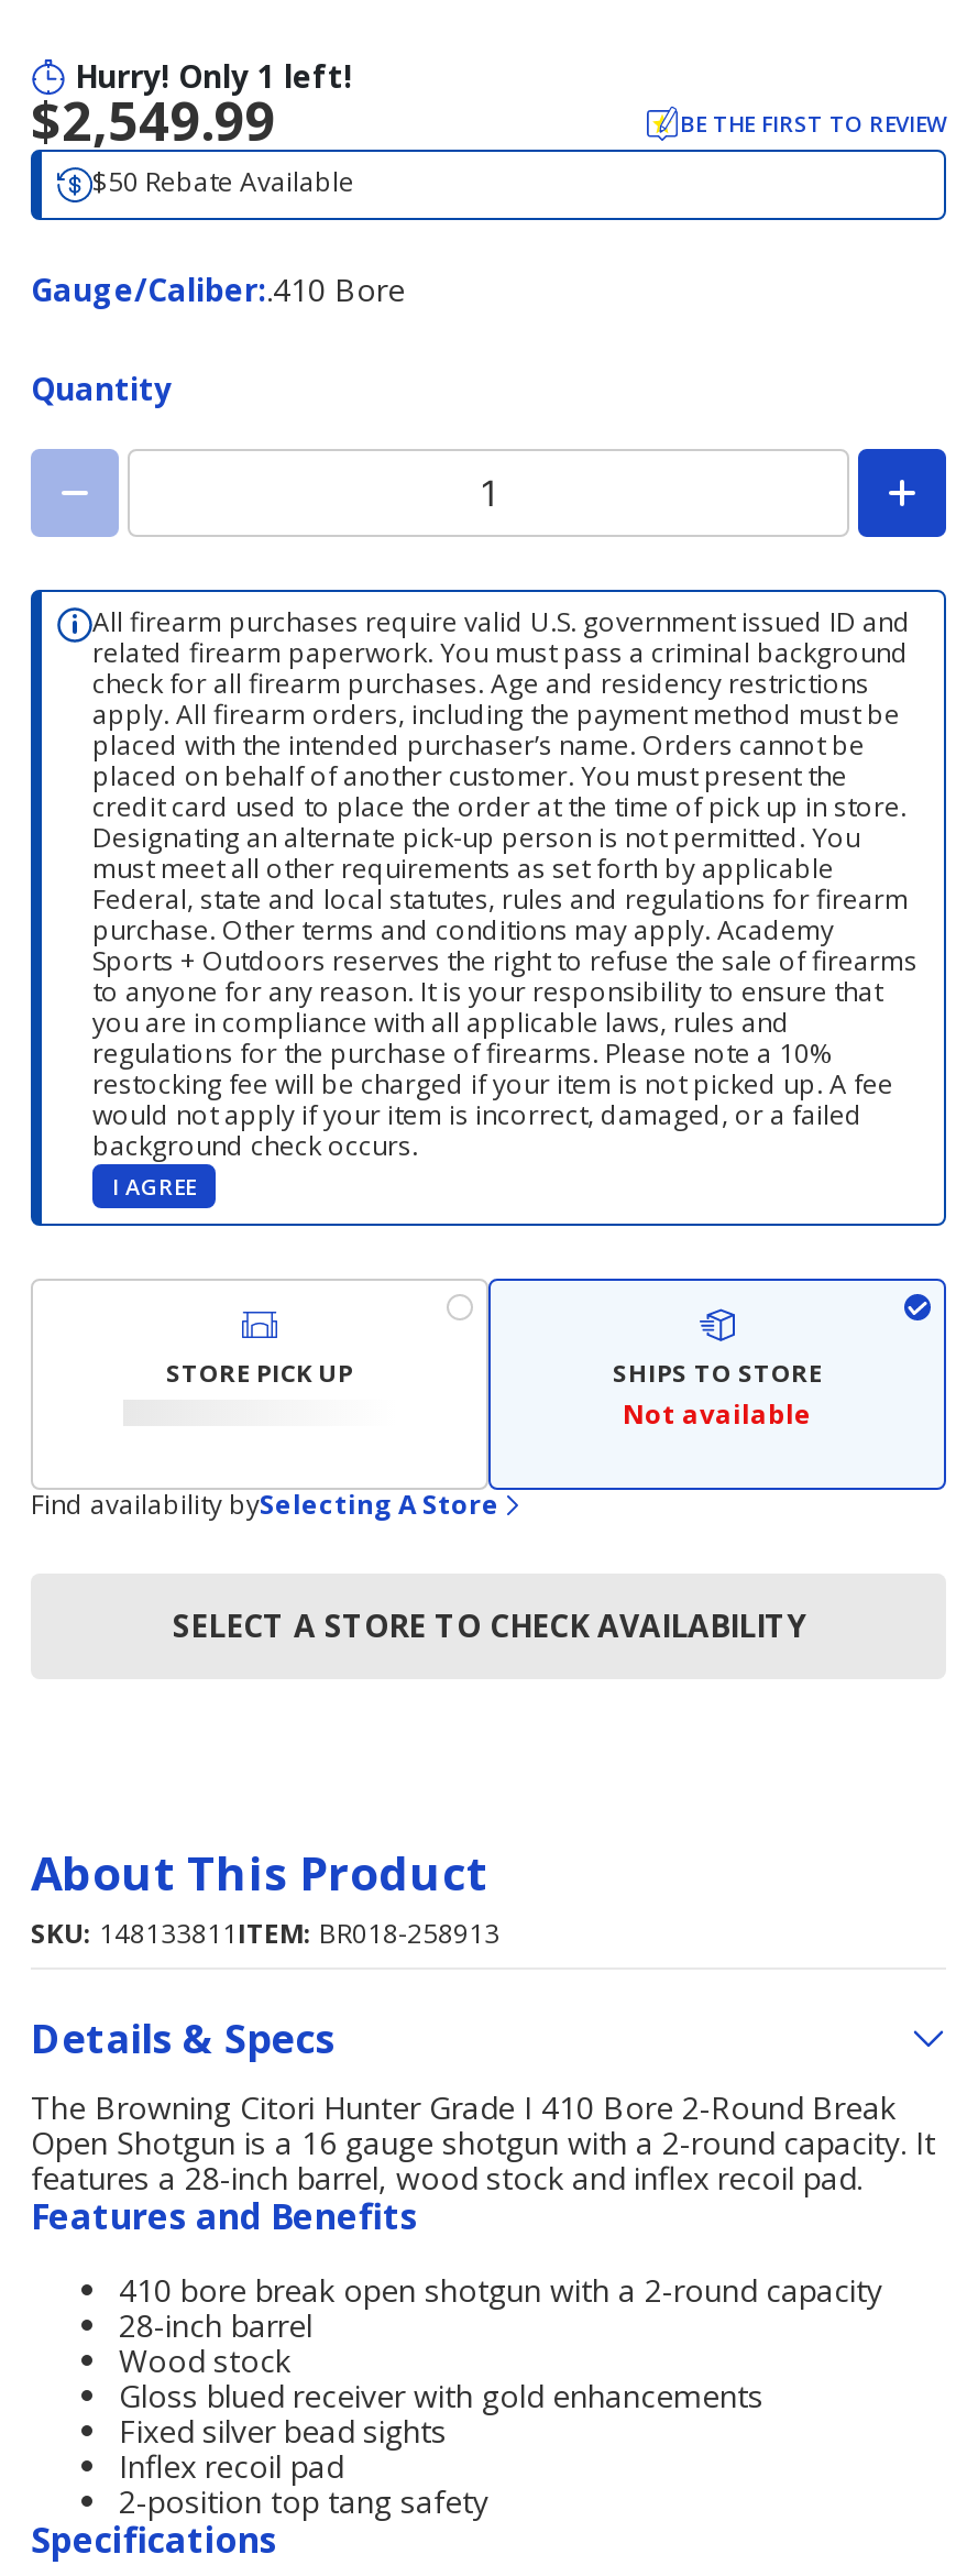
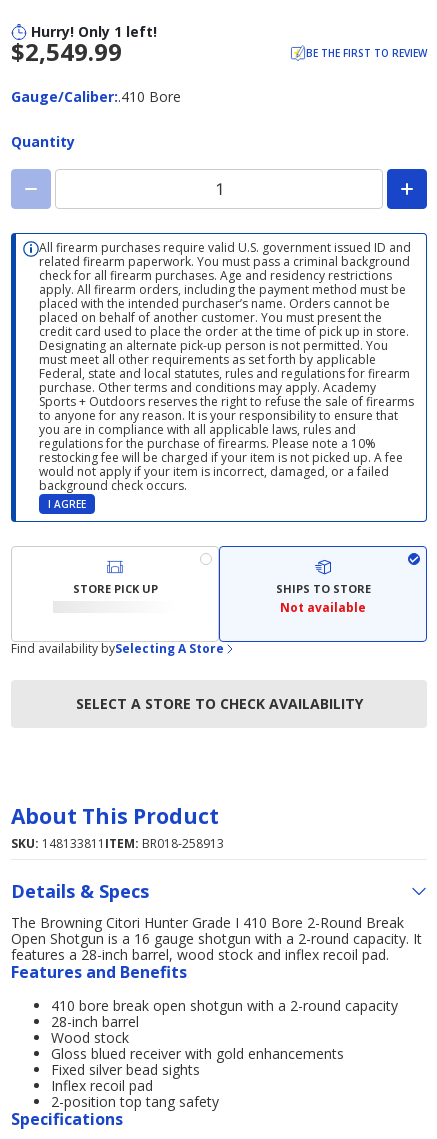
[92,163,354,200] $50 Rebate Available -> none

